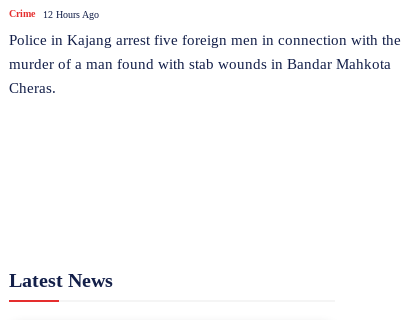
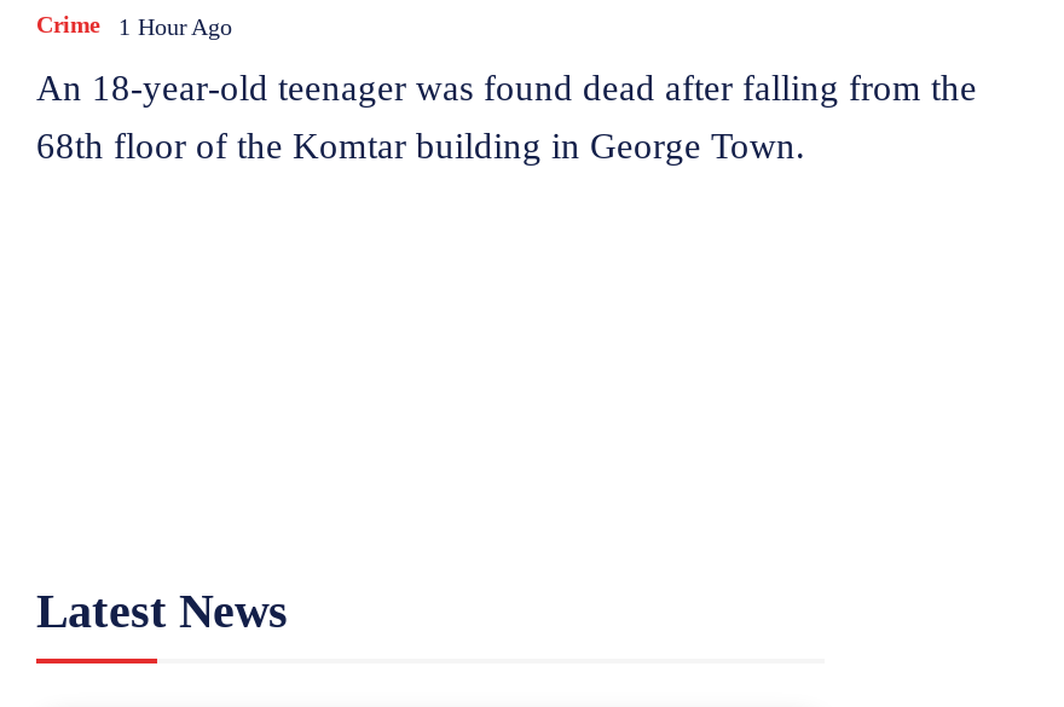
[9,9,401,96] 12 Hours Ago | Police in Kajang arrest five foreign men in connection with the | murder of a man found with stab wounds in Bandar Mahkota | Cheras. -> [36,14,977,166] 1 Hour Ago | An 18-year-old teenager was found dead after falling from the | 68th floor of the Komtar building in George Town.

